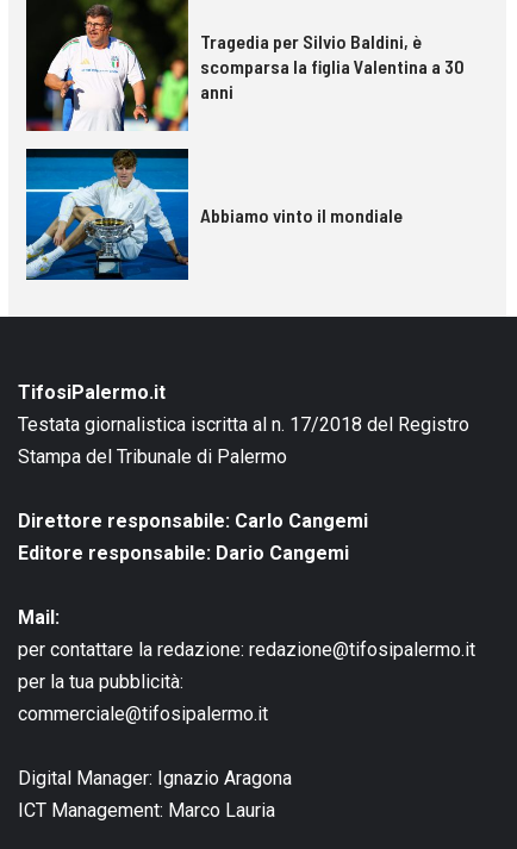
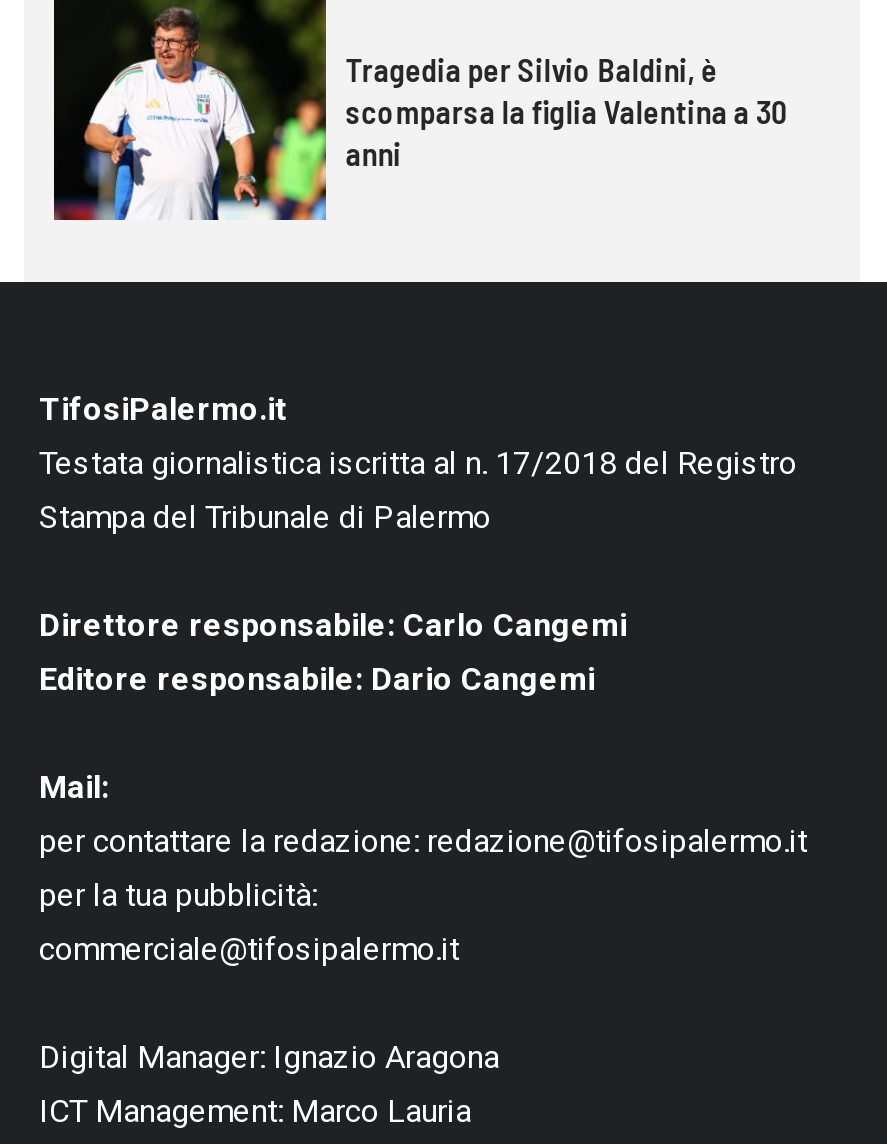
[25,148,402,281] [image] | Abbiamo vinto il mondiale -> none

